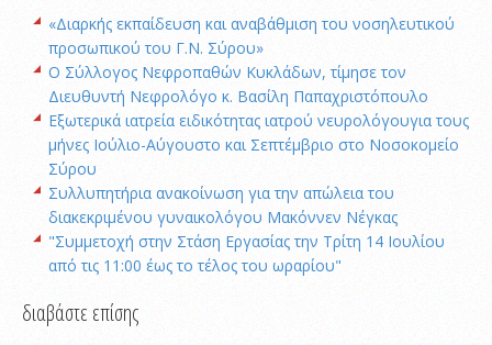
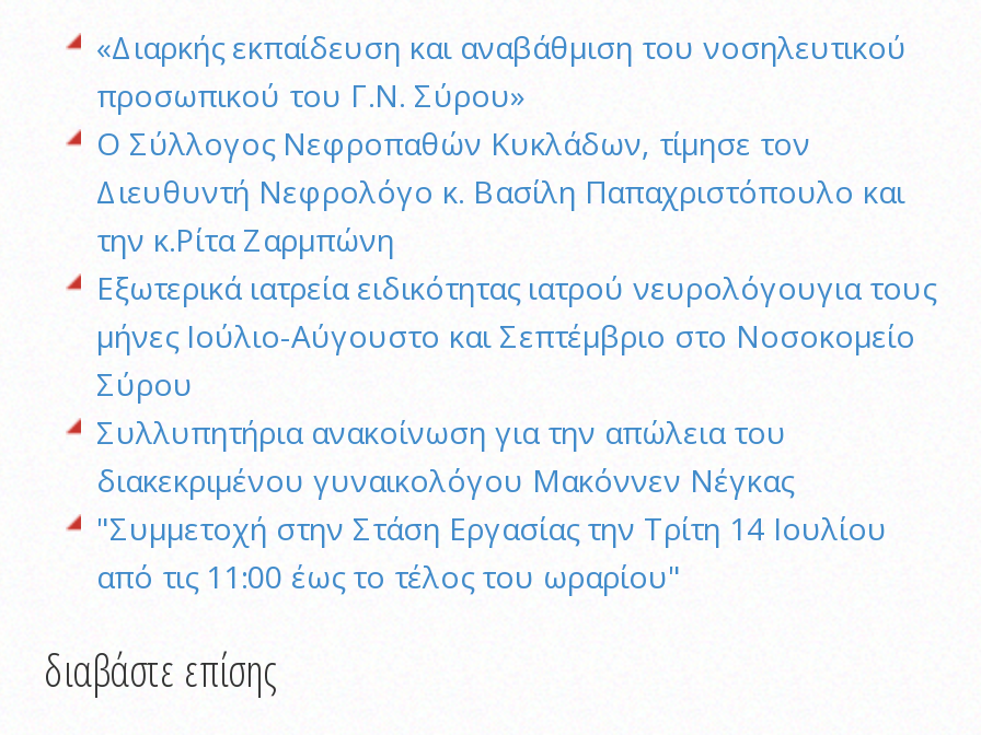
[48,86,428,107] Διευθυντή Νεφρολόγο κ. Βασίλη Παπαχριστόπουλο -> [96,171,904,261] Διευθυντή Νεφρολόγο κ. Βασίλη Παπαχριστόπουλο και | την κ.Ρίτα Ζαρμπώνη

